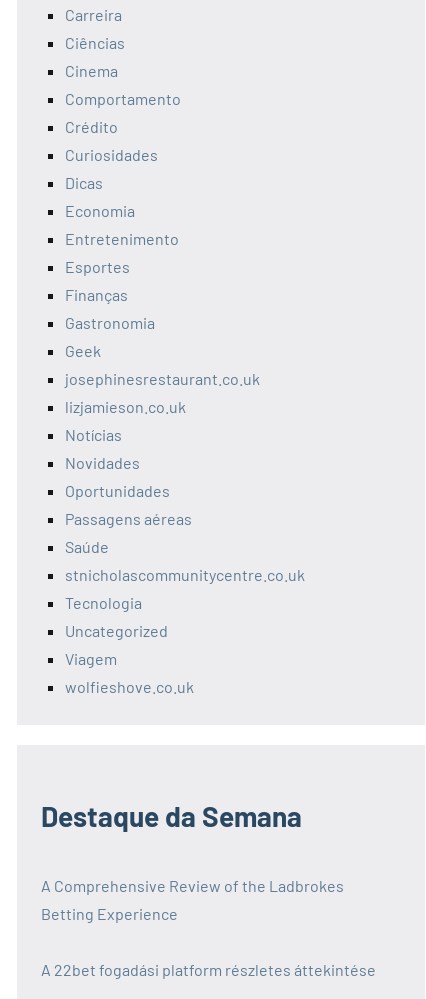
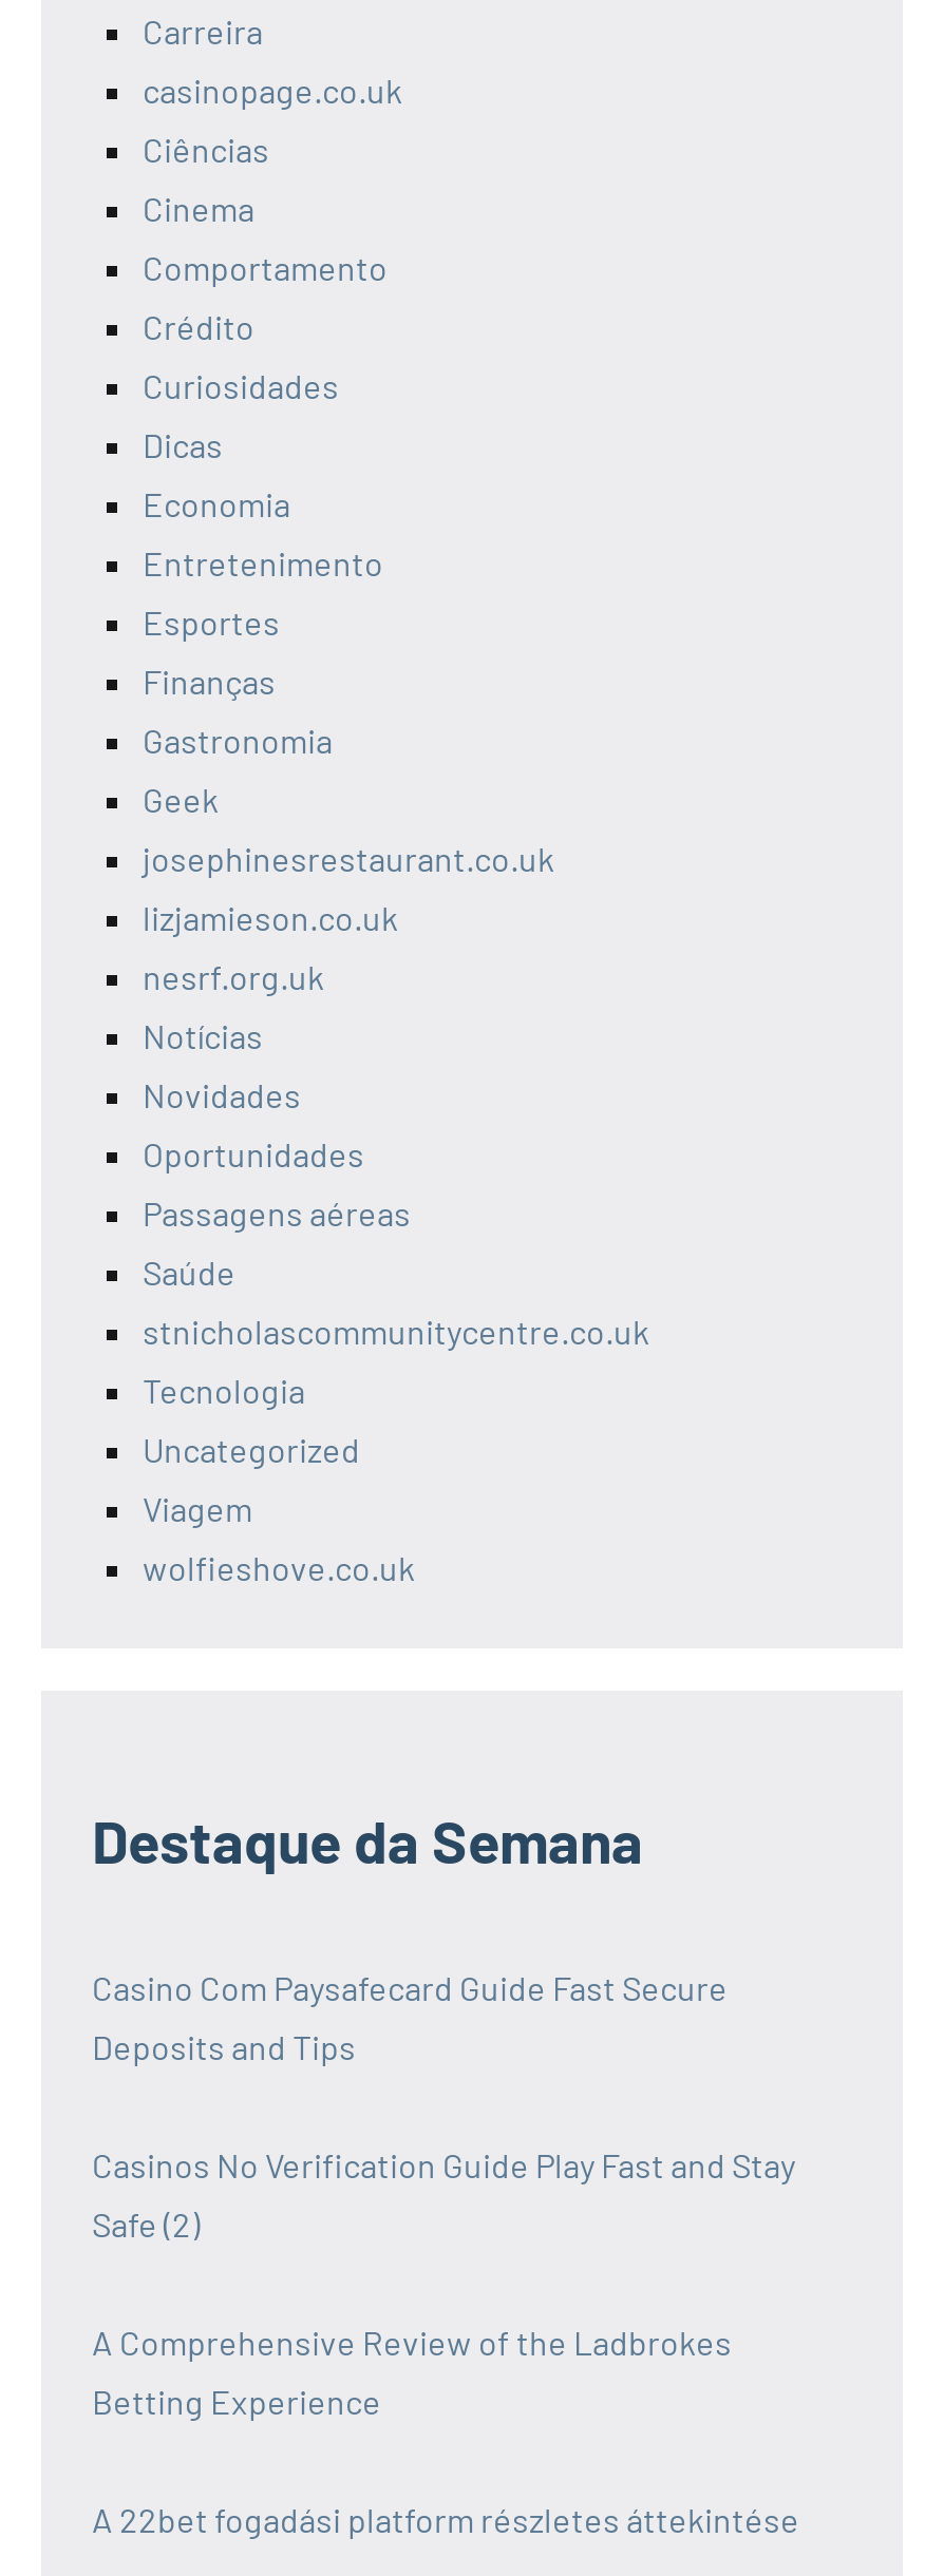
none -> [143,70,402,110] casinopage.co.uk
none -> [143,956,324,996] nesrf.org.uk
none -> [92,1967,795,2244] Casino Com Paysafecard Guide Fast Secure | Deposits and Tips | Casinos No Verification Guide Play Fast and Stay | Safe (2)

